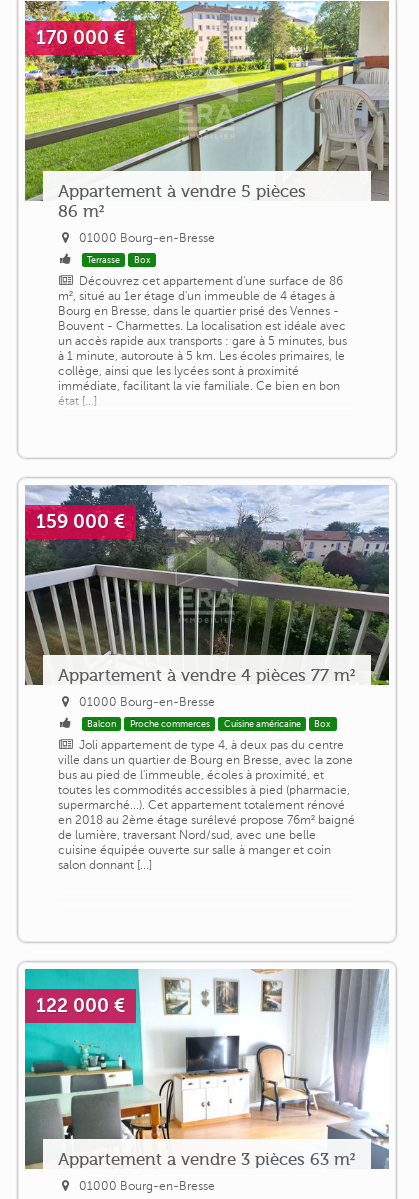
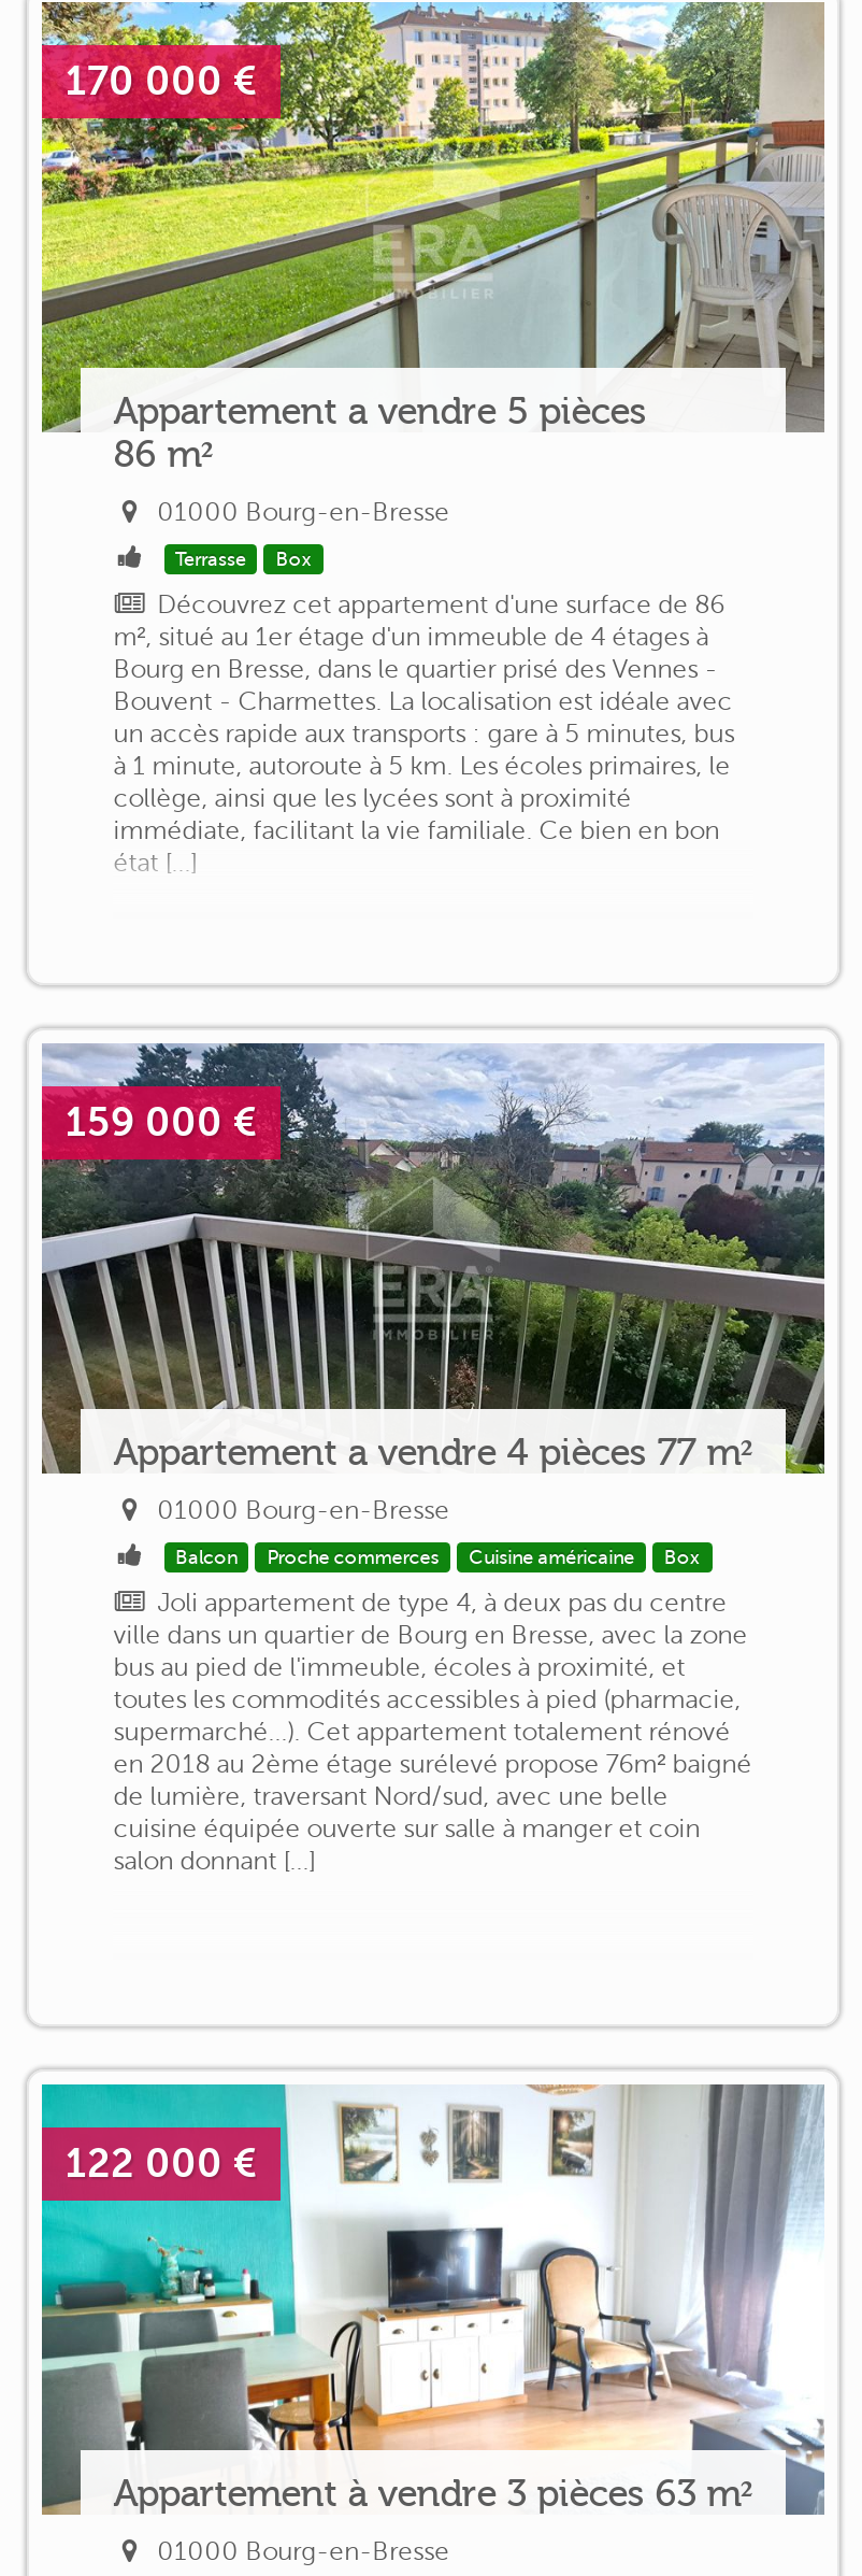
[58,181,306,201] Appartement à vendre 5 pièces -> [113,389,646,432] Appartement a vendre 5 pièces
[58,665,355,685] Appartement à vendre 4 pièces 77 m² -> [113,1430,752,1473] Appartement a vendre 4 pièces 77 m²
[58,1149,355,1169] Appartement a vendre 3 pièces 63 m² -> [113,2471,752,2514] Appartement à vendre 3 pièces 63 m²

